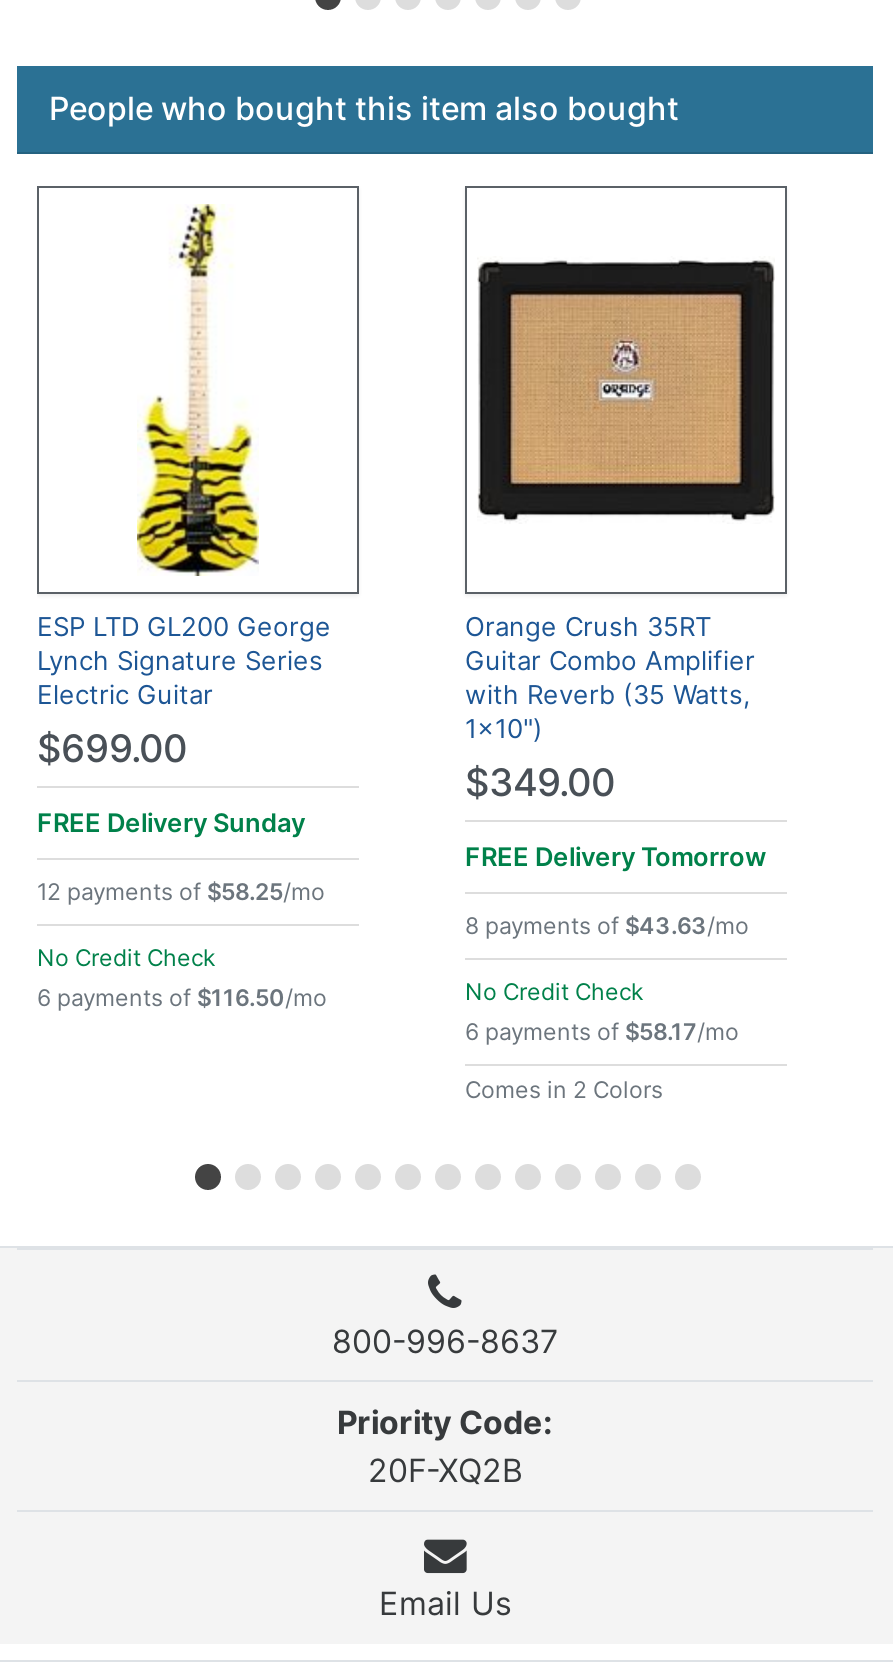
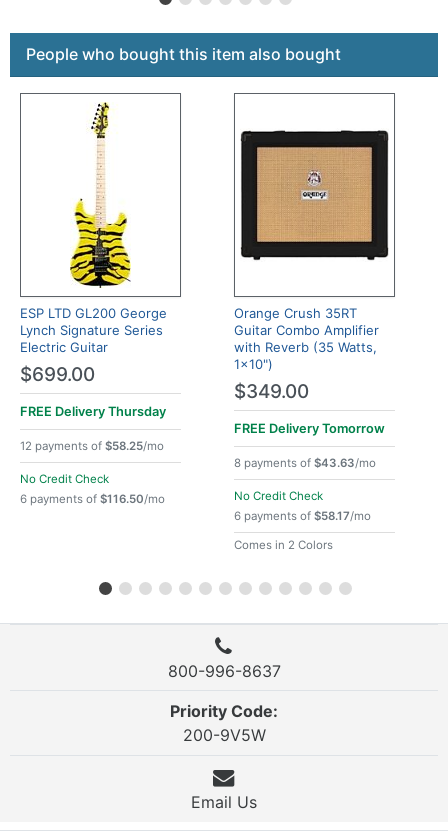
[37,807,305,837] FREE Delivery Sunday -> [20,404,166,419] FREE Delivery Thursday
[368,1451,522,1491] 20F-XQ2B -> [182,725,265,745] 200-9V5W

